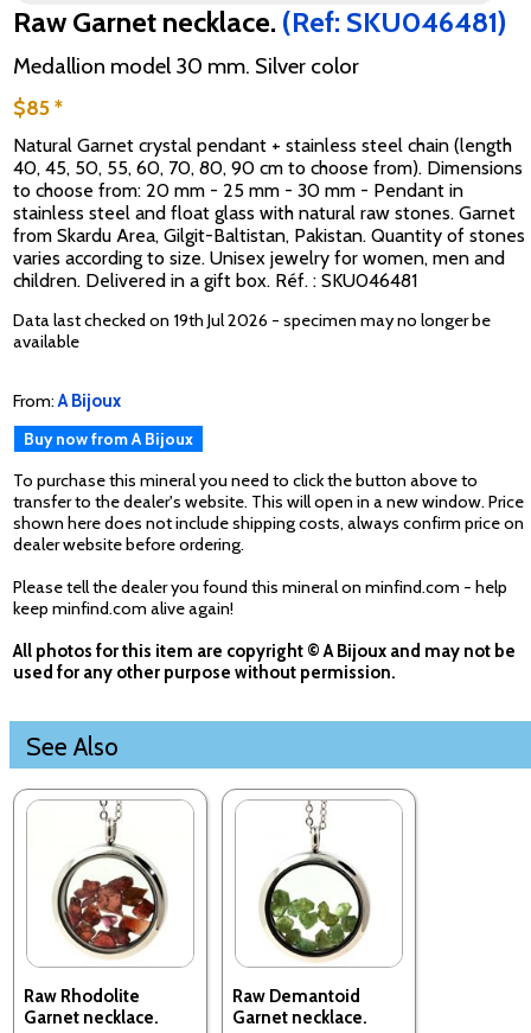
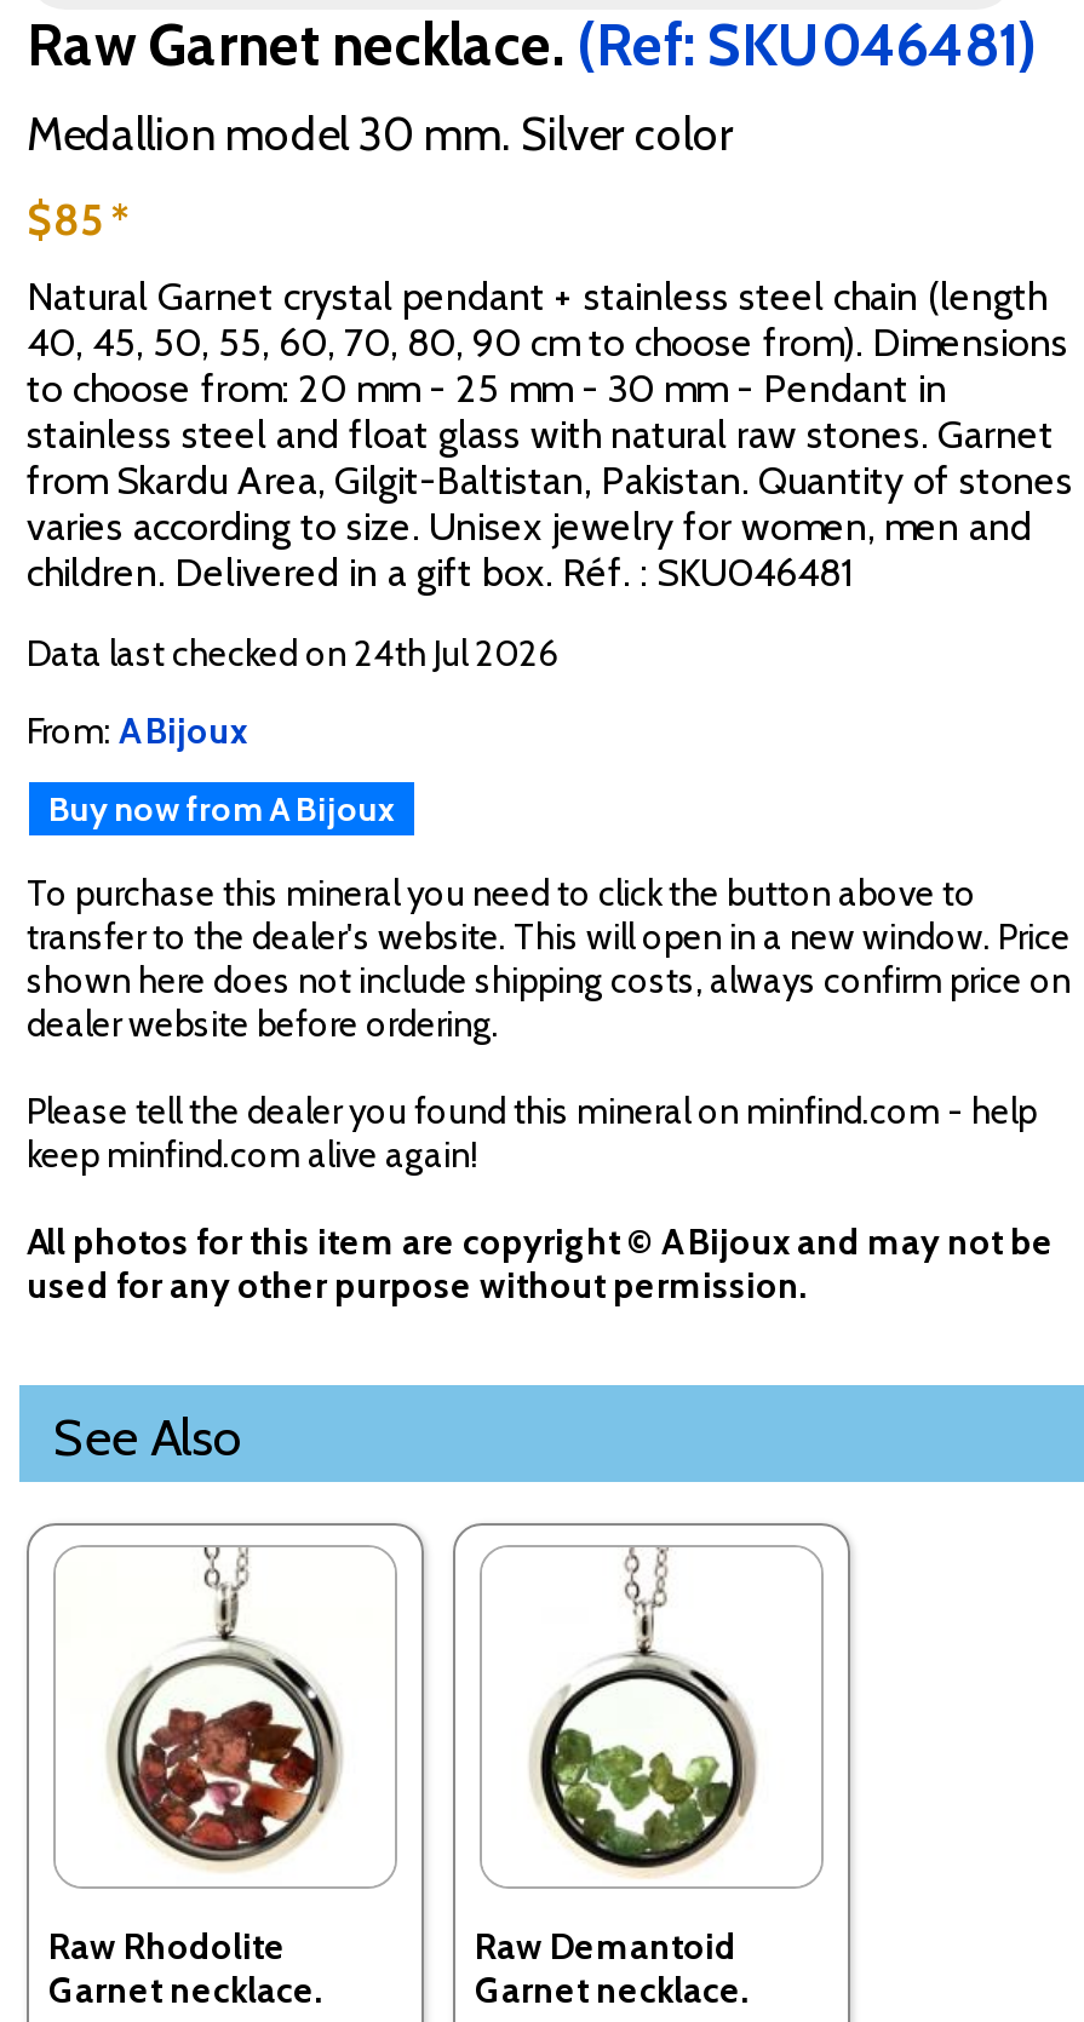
[13,309,491,352] Data last checked on 19th Jul 2026 - specimen may no longer be | available -> [27,631,557,675] Data last checked on 24th Jul 2026

